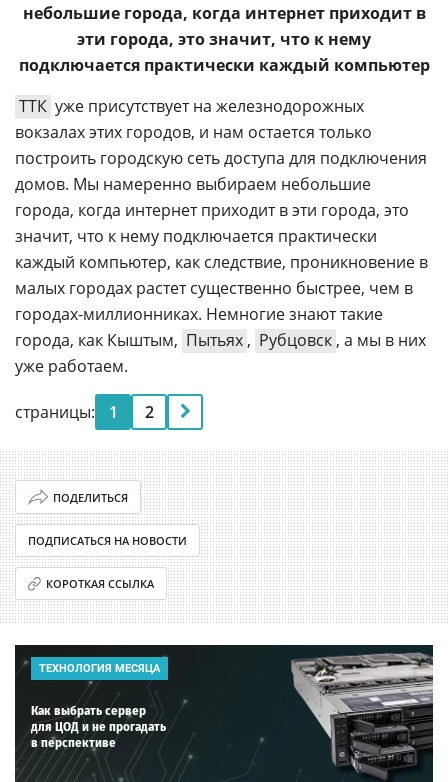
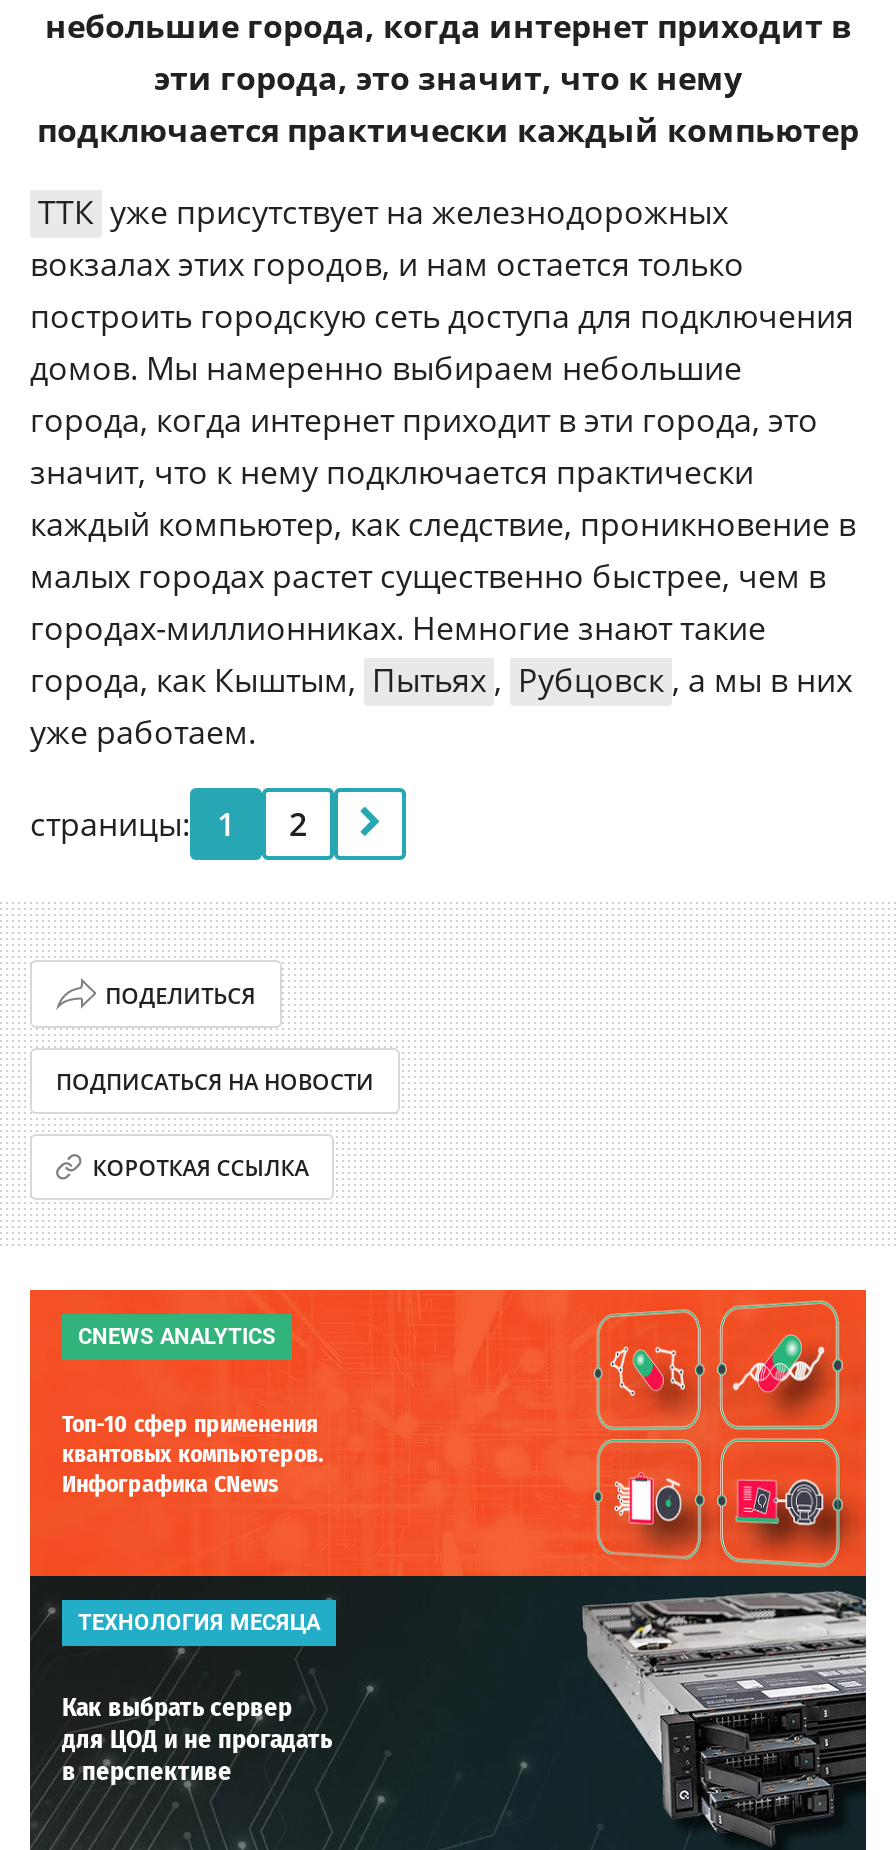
none -> [28,1288,868,1578] [image] | CNEWS ANALYTICS | Топ-10 сфер применения | квантовых компьютеров. | Инфографика CNews

